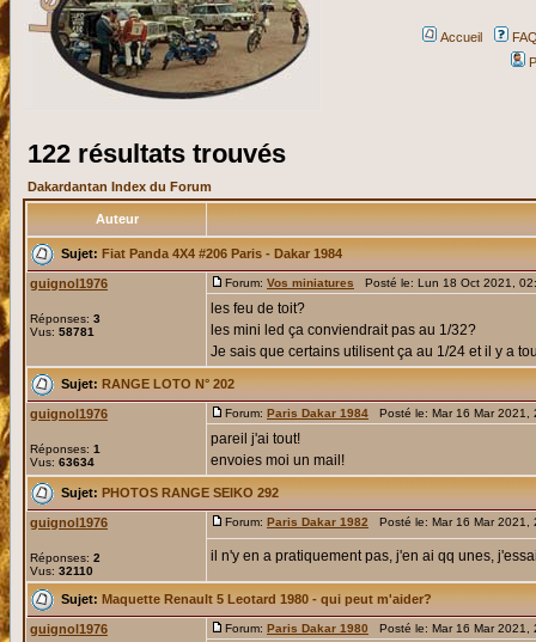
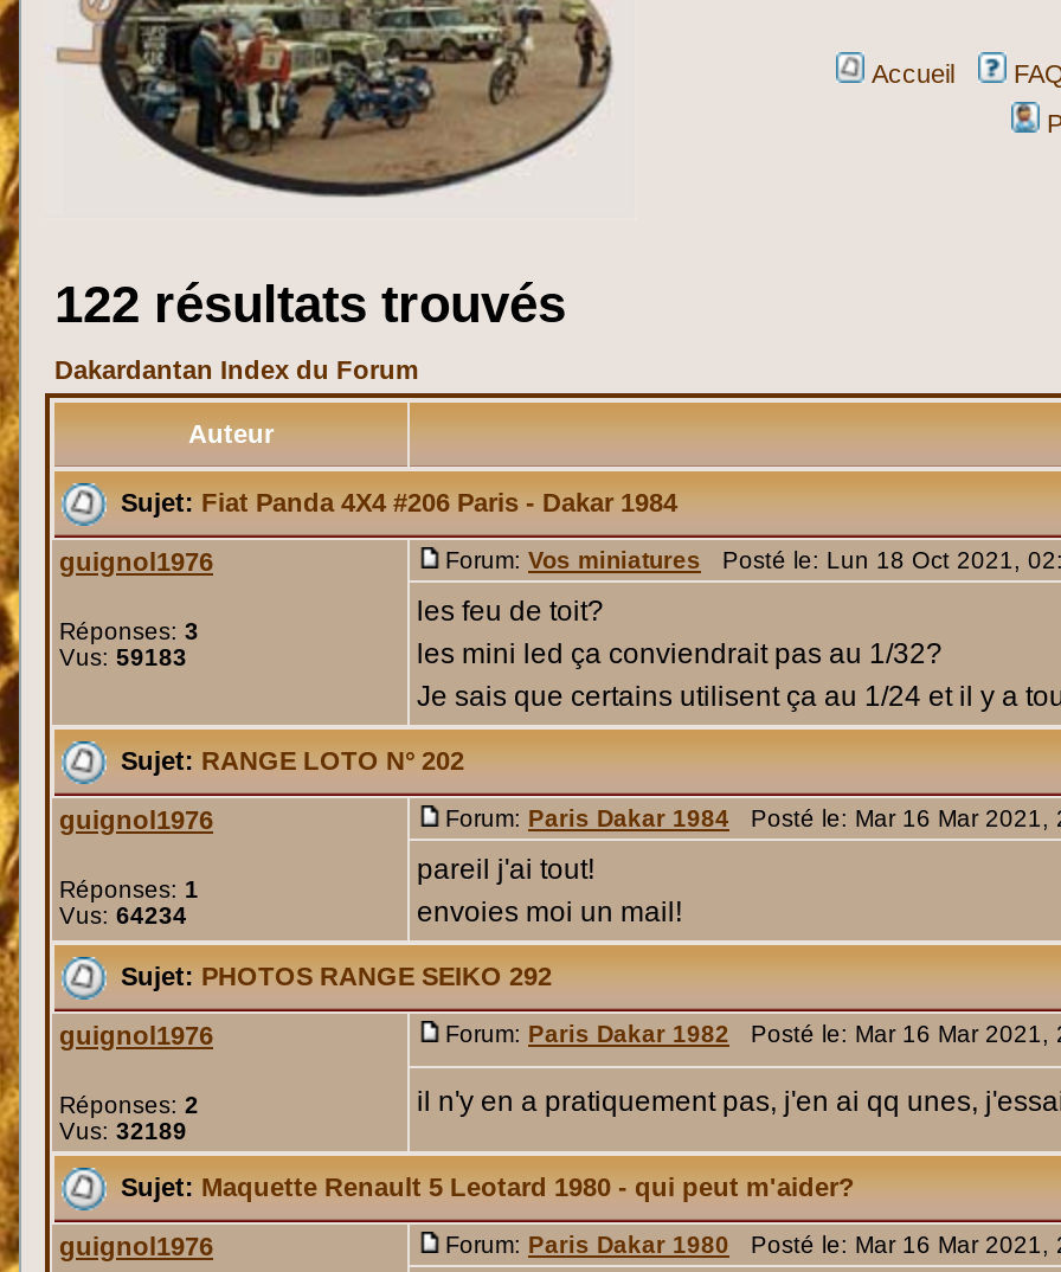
[30,325,95,338] Vus: 58781 -> [59,644,187,670] Vus: 59183
[30,455,95,469] Vus: 63634 -> [59,902,187,929] Vus: 64234
[30,564,93,577] Vus: 32110 -> [59,1118,187,1144] Vus: 32189

